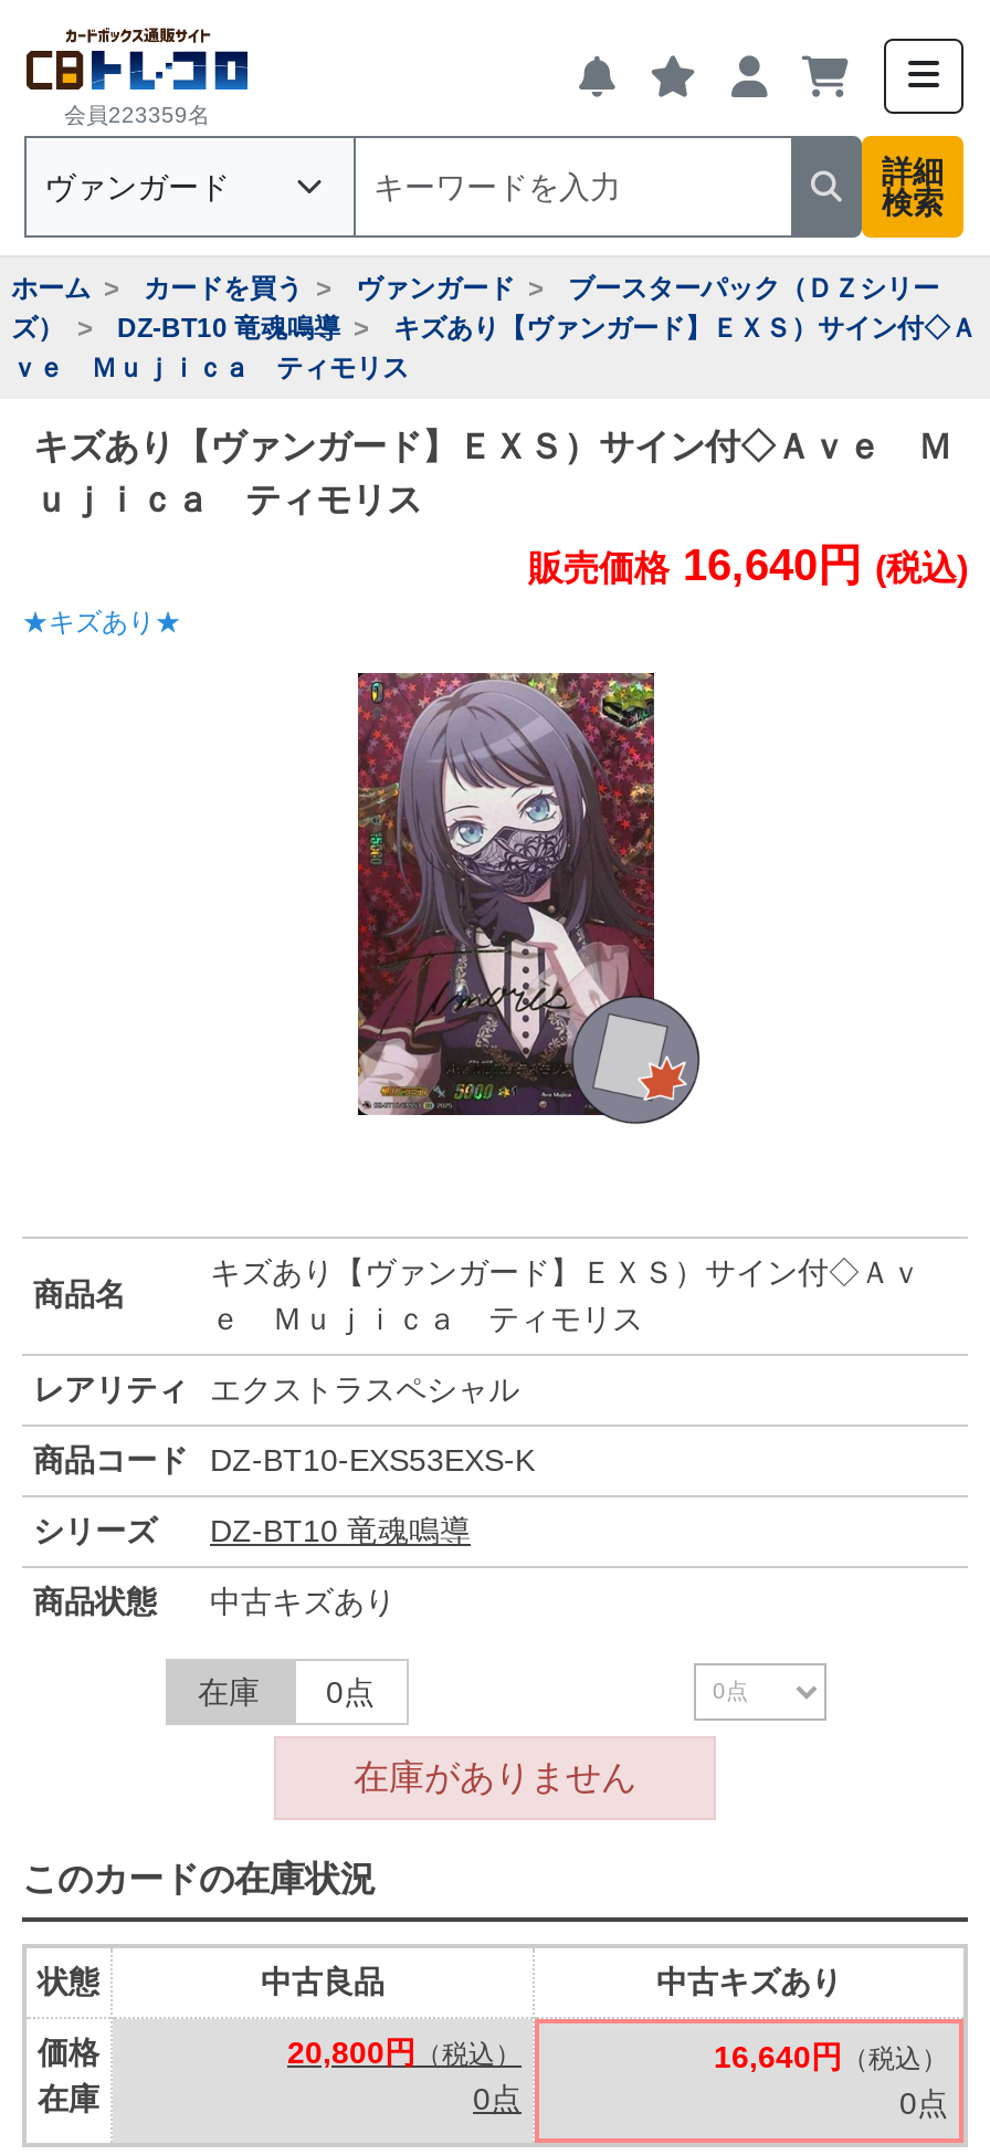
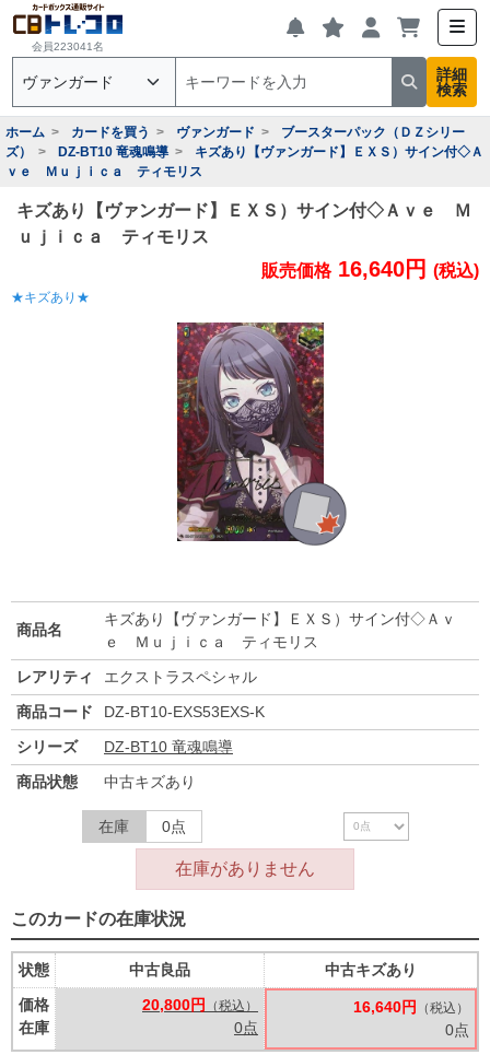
[64,103,210,128] 会員223359名 -> [32,41,104,53] 会員223041名

